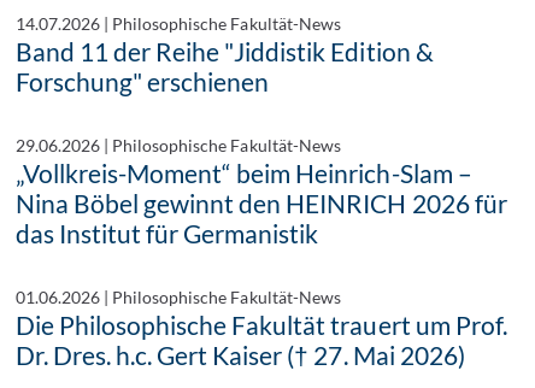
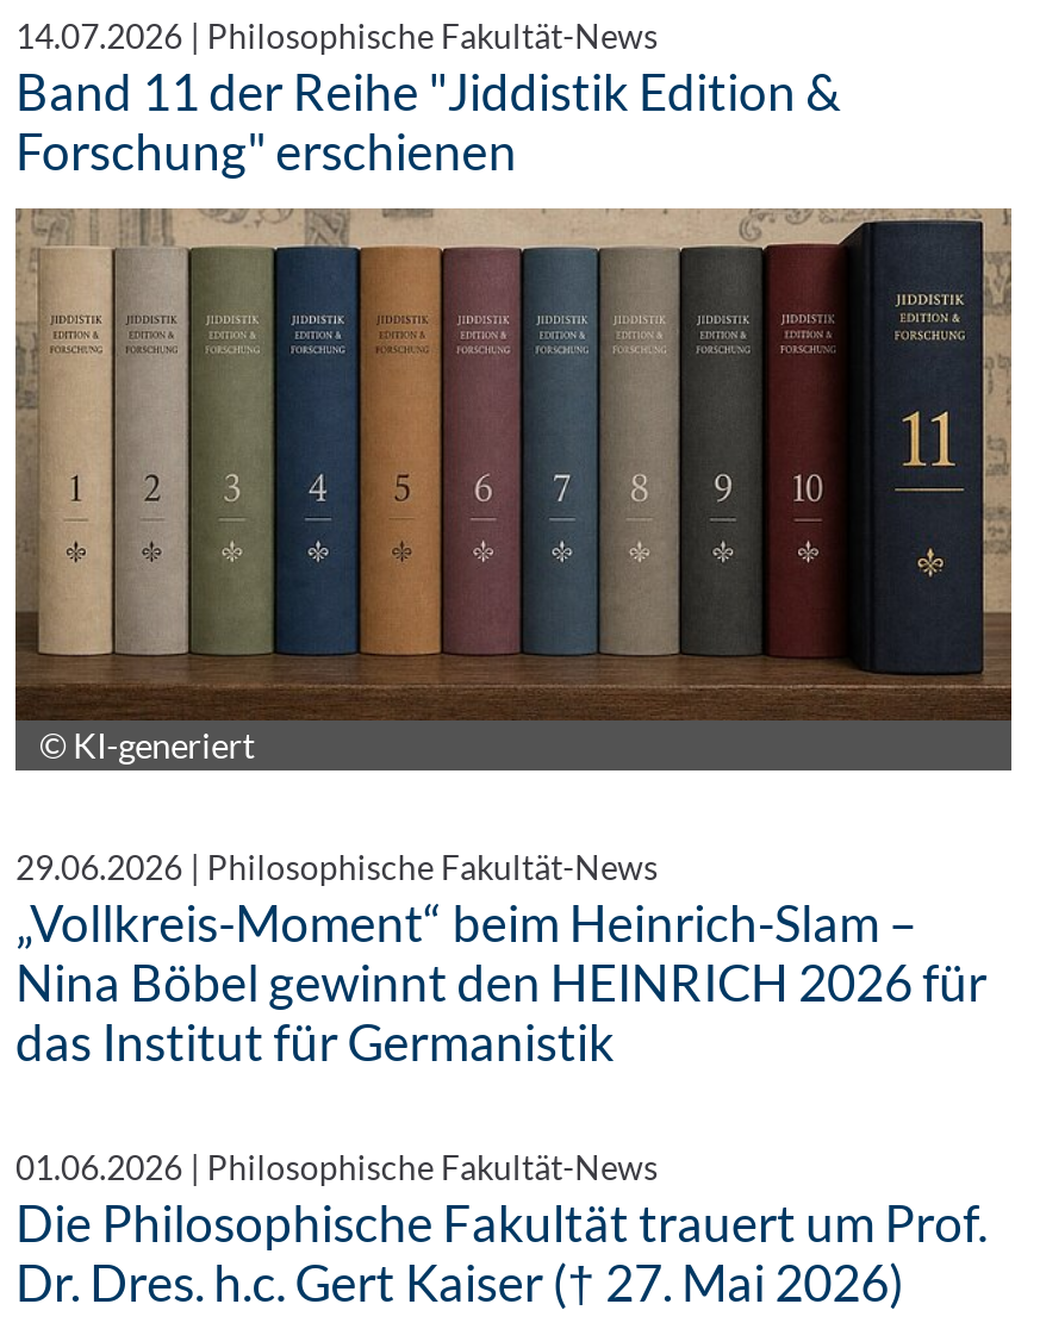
none -> [13,205,1014,772] [image] | © KI-generiert

